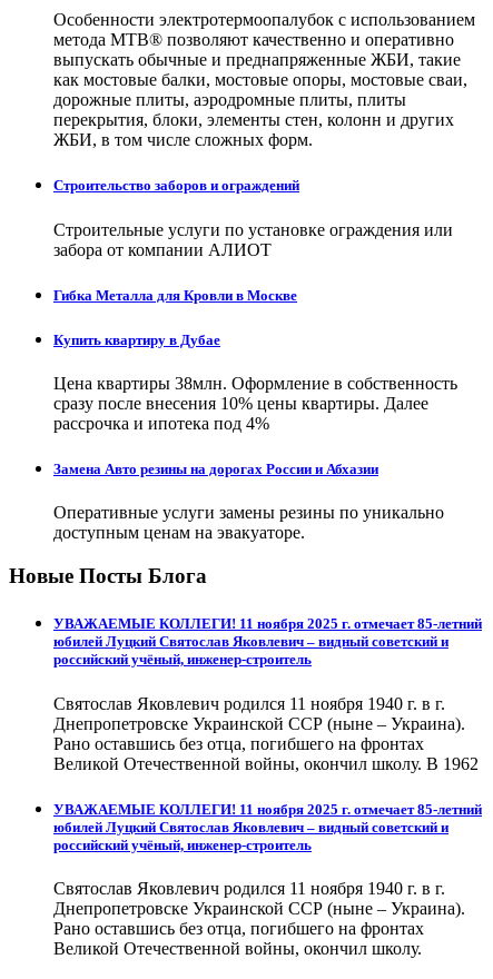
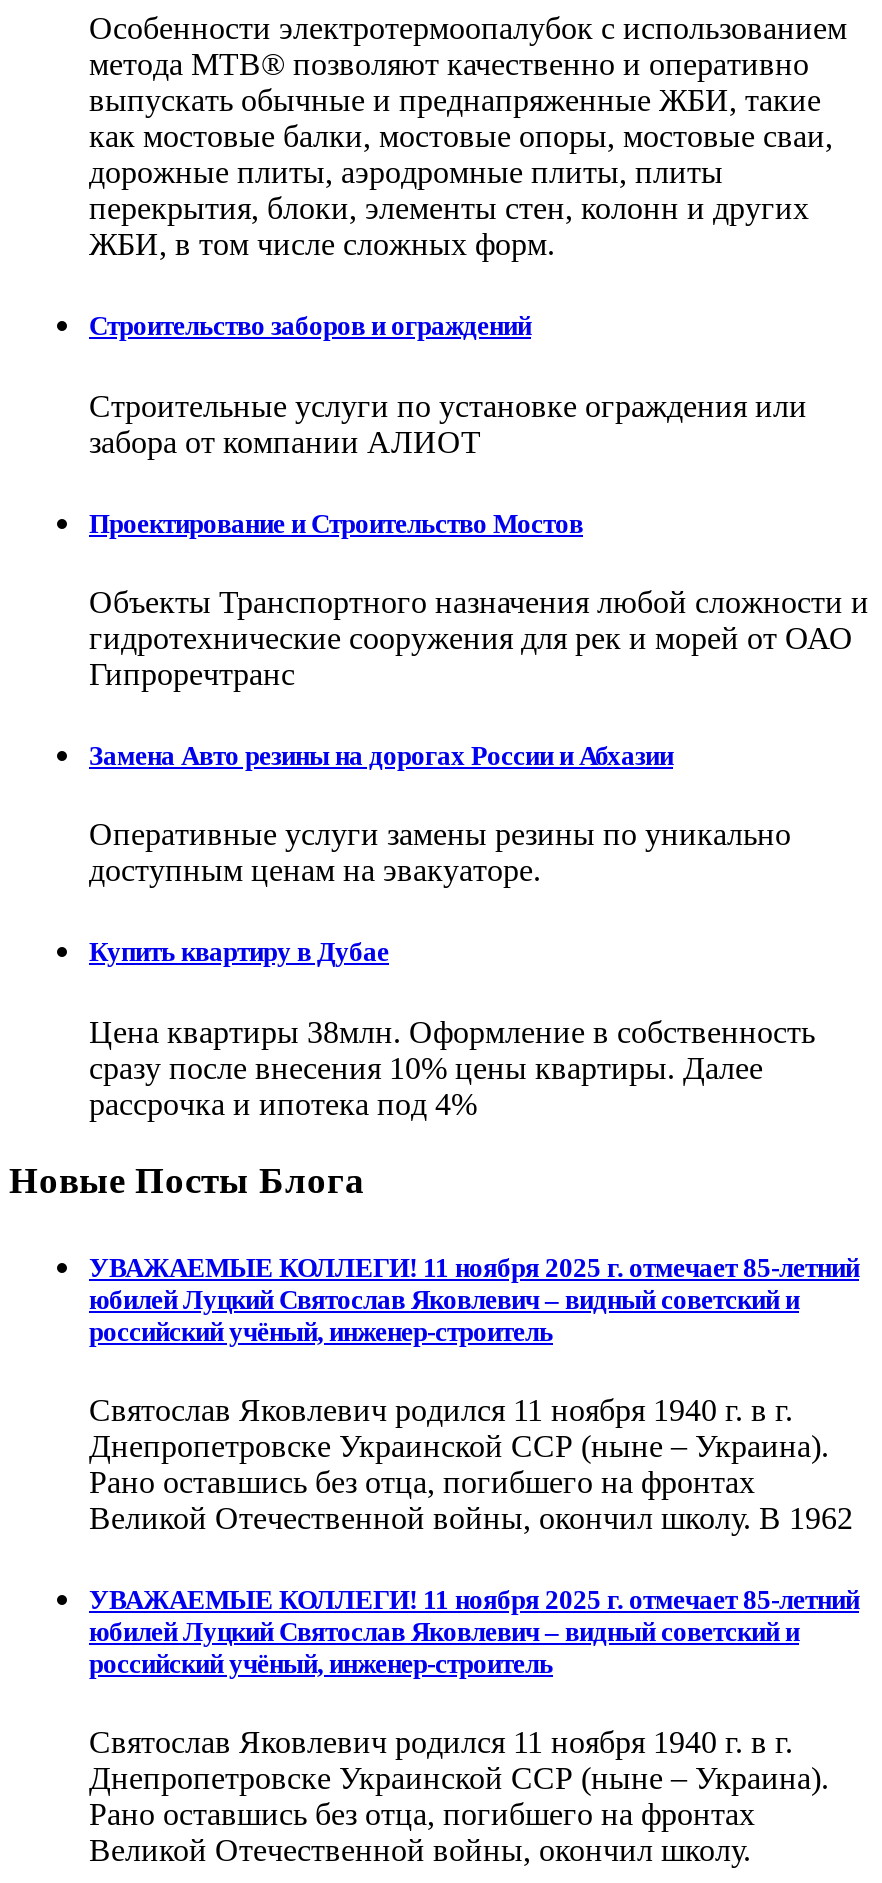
[53,287,297,303] Гибка Металла для Кровли в Москве -> [89,509,869,691] Проектирование и Строительство Мостов | Объекты Транспортного назначения любой сложности и | гидротехнические сооружения для рек и морей от ОАО | Гипроречтранс
moved [53,332,428,433] -> [89,938,763,1120]: Купить квартиру в Дубае | сразу после внесения 10% цены квартиры. Далее | рассрочка и ипотека под 4%
moved [53,461,444,542] -> [89,741,791,888]: Замена Авто резины на дорогах России и Абхазии | Оперативные услуги замены резины по уникально | доступным ценам на эвакуаторе.

